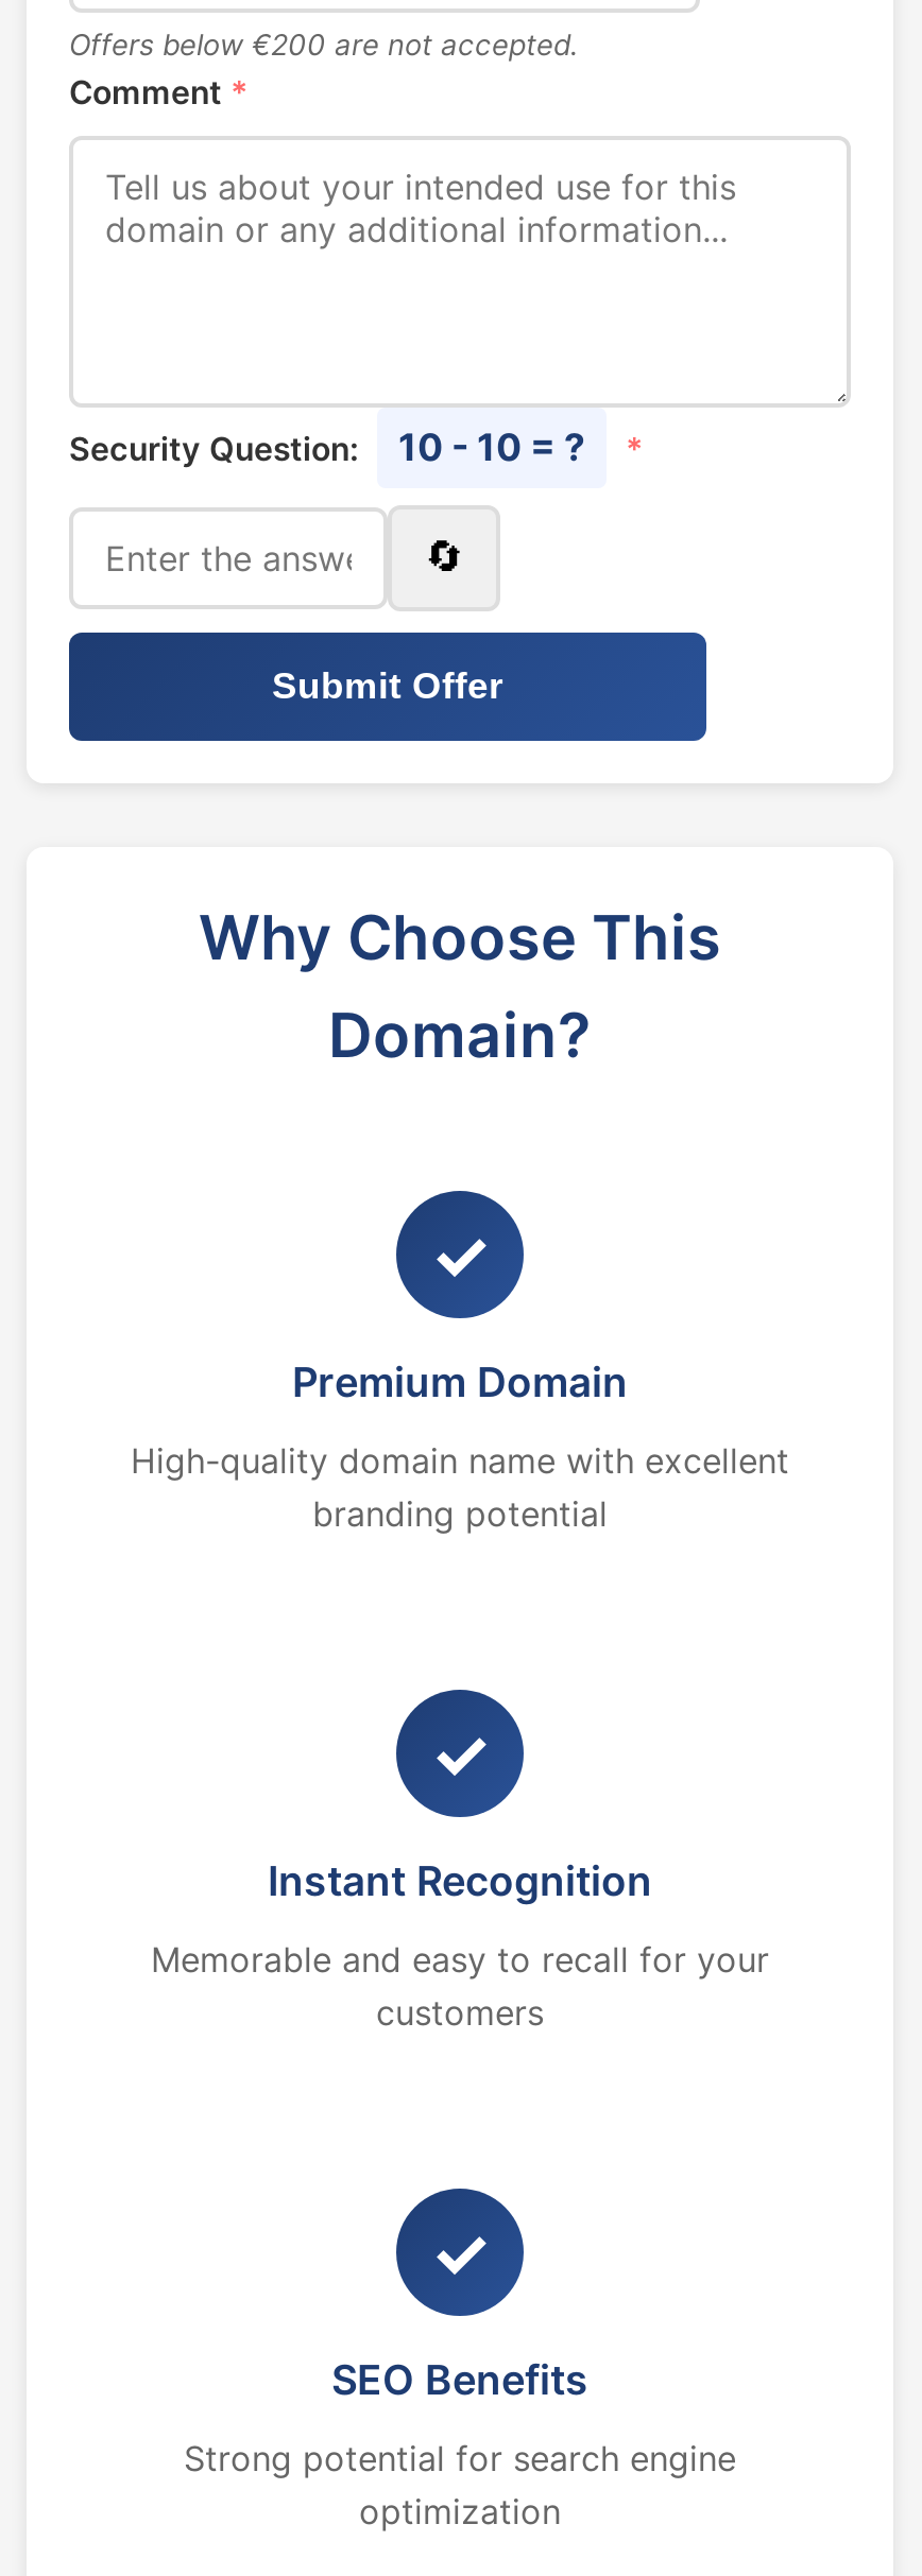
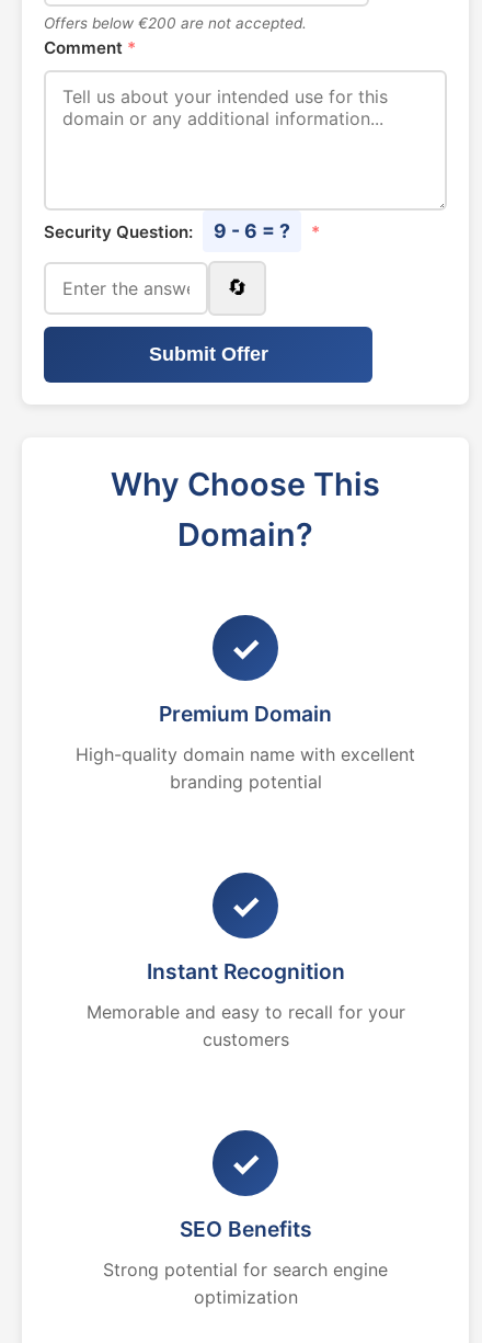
[398,425,585,469] 10 - 10 = ? -> [214,219,290,242] 9 - 6 = ?

